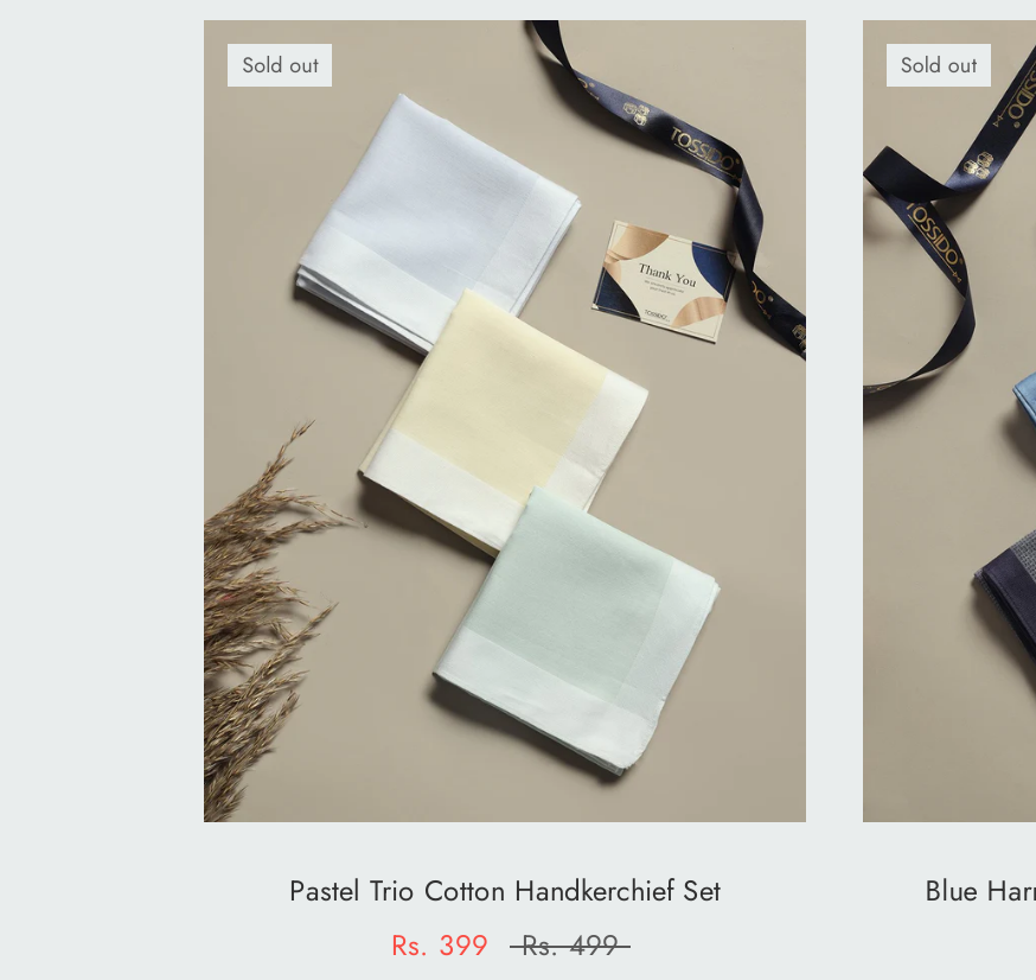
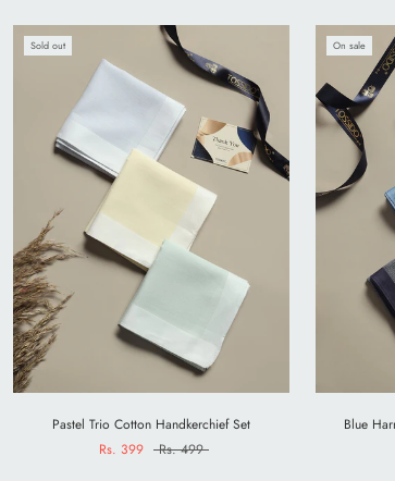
[901,48,976,79] Sold out -> [333,38,366,52] On sale

